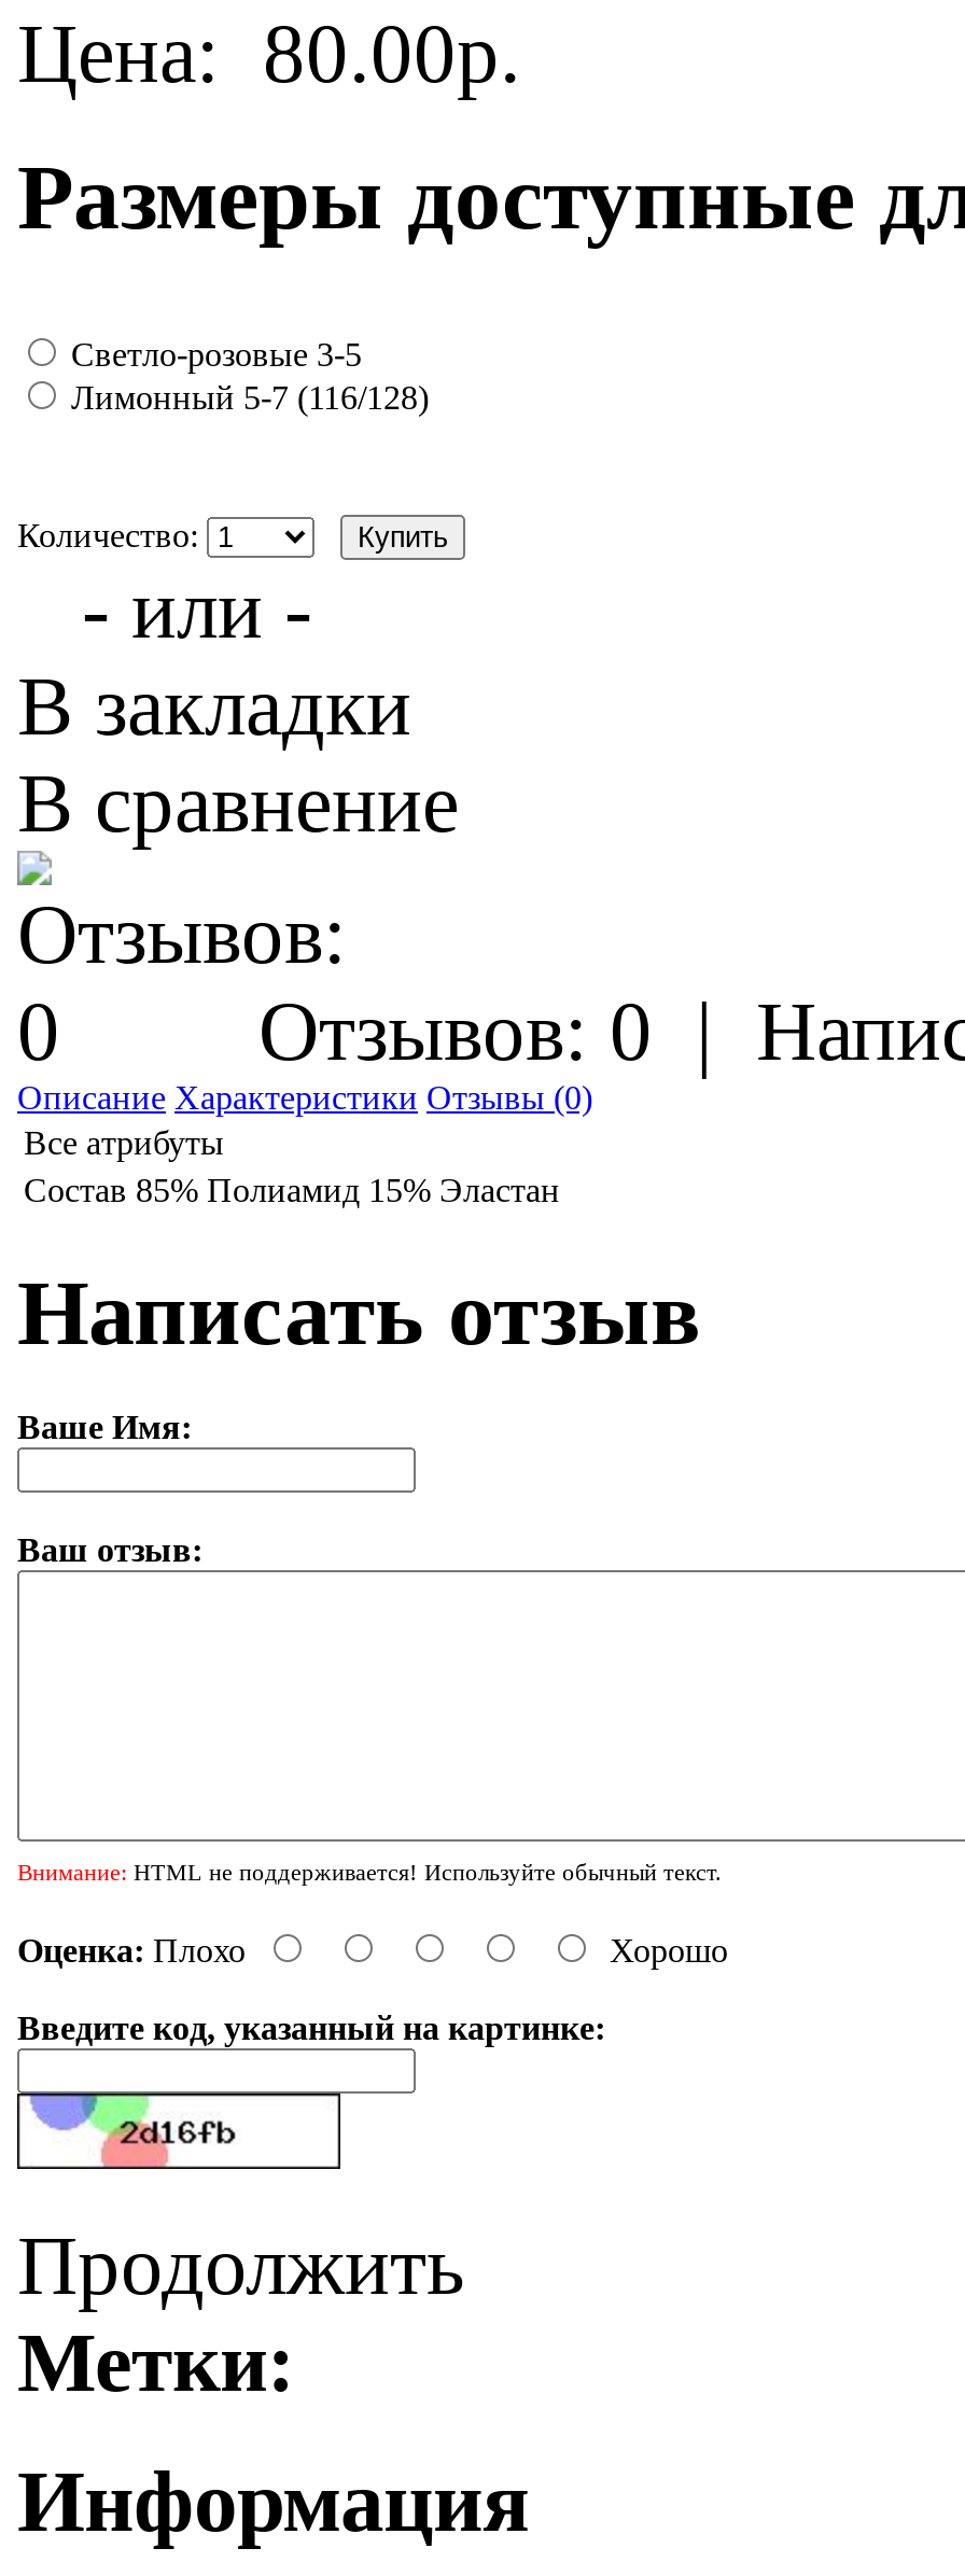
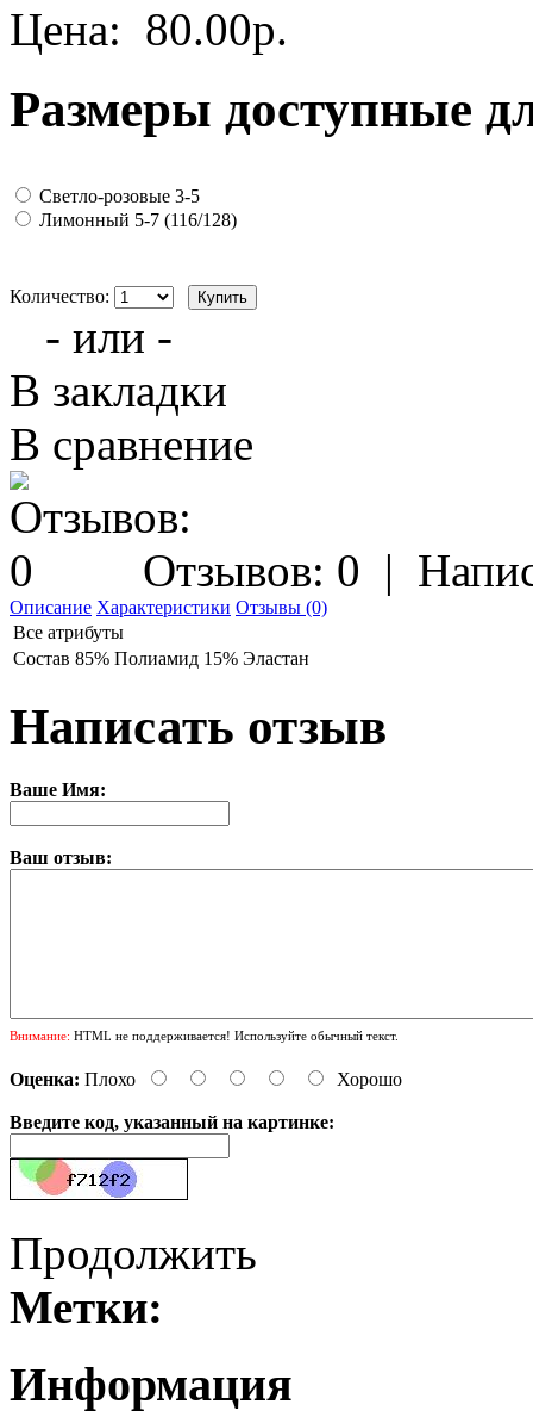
[28,2094,248,2167] [image] -> [18,1158,138,1199] [image]

